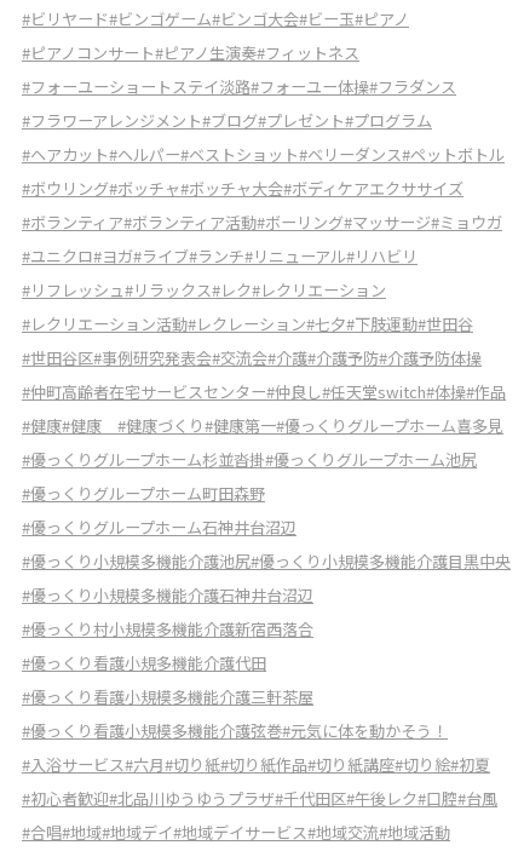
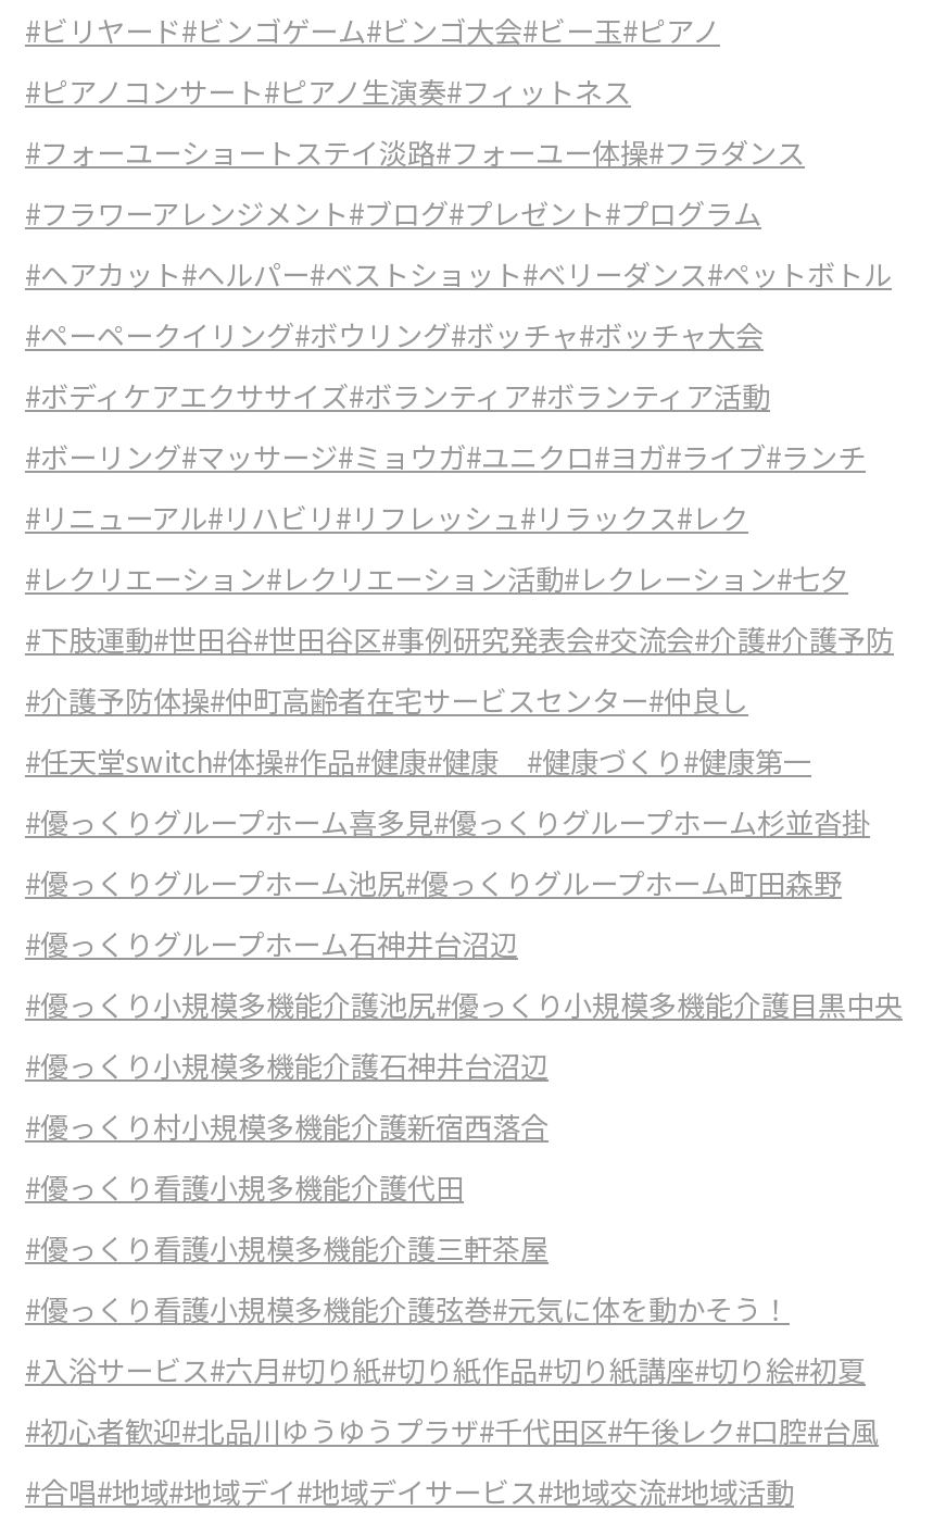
[22,176,463,199] #ボウリング#ボッチャ#ボッチャ大会#ボディケアエクササイズ -> [25,314,764,355] #ペーペークイリング#ボウリング#ボッチャ#ボッチャ大会
[22,210,502,233] #ボランティア#ボランティア活動#ボーリング#マッサージ#ミョウガ -> [25,374,770,416] #ボディケアエクササイズ#ボランティア#ボランティア活動
[22,244,418,267] #ユニクロ#ヨガ#ライブ#ランチ#リニューアル#リハビリ -> [25,435,866,477] #ボーリング#マッサージ#ミョウガ#ユニクロ#ヨガ#ライブ#ランチ
[22,278,386,301] #リフレッシュ#リラックス#レク#レクリエーション -> [25,496,748,537] #リニューアル#リハビリ#リフレッシュ#リラックス#レク
[22,312,473,335] #レクリエーション活動#レクレーション#七夕#下肢運動#世田谷 -> [25,557,848,598] #レクリエーション#レクリエーション活動#レクレーション#七夕
[22,346,482,369] #世田谷区#事例研究発表会#交流会#介護#介護予防#介護予防体操 -> [25,618,894,659] #下肢運動#世田谷#世田谷区#事例研究発表会#交流会#介護#介護予防
[22,380,506,403] #仲町高齢者在宅サービスセンター#仲良し#任天堂switch#体操#作品 -> [25,679,748,720] #介護予防体操#仲町高齢者在宅サービスセンター#仲良し
[22,414,503,437] #健康#健康#健康づくり#健康第一#優っくりグループホーム喜多見 -> [25,740,811,781] #任天堂switch#体操#作品#健康#健康#健康づくり#健康第一
[22,448,477,471] #優っくりグループホーム杉並沓掛#優っくりグループホーム池尻 -> [25,801,870,842] #優っくりグループホーム喜多見#優っくりグループホーム杉並沓掛
[22,481,265,504] #優っくりグループホーム町田森野 -> [25,861,842,903] #優っくりグループホーム池尻#優っくりグループホーム町田森野

